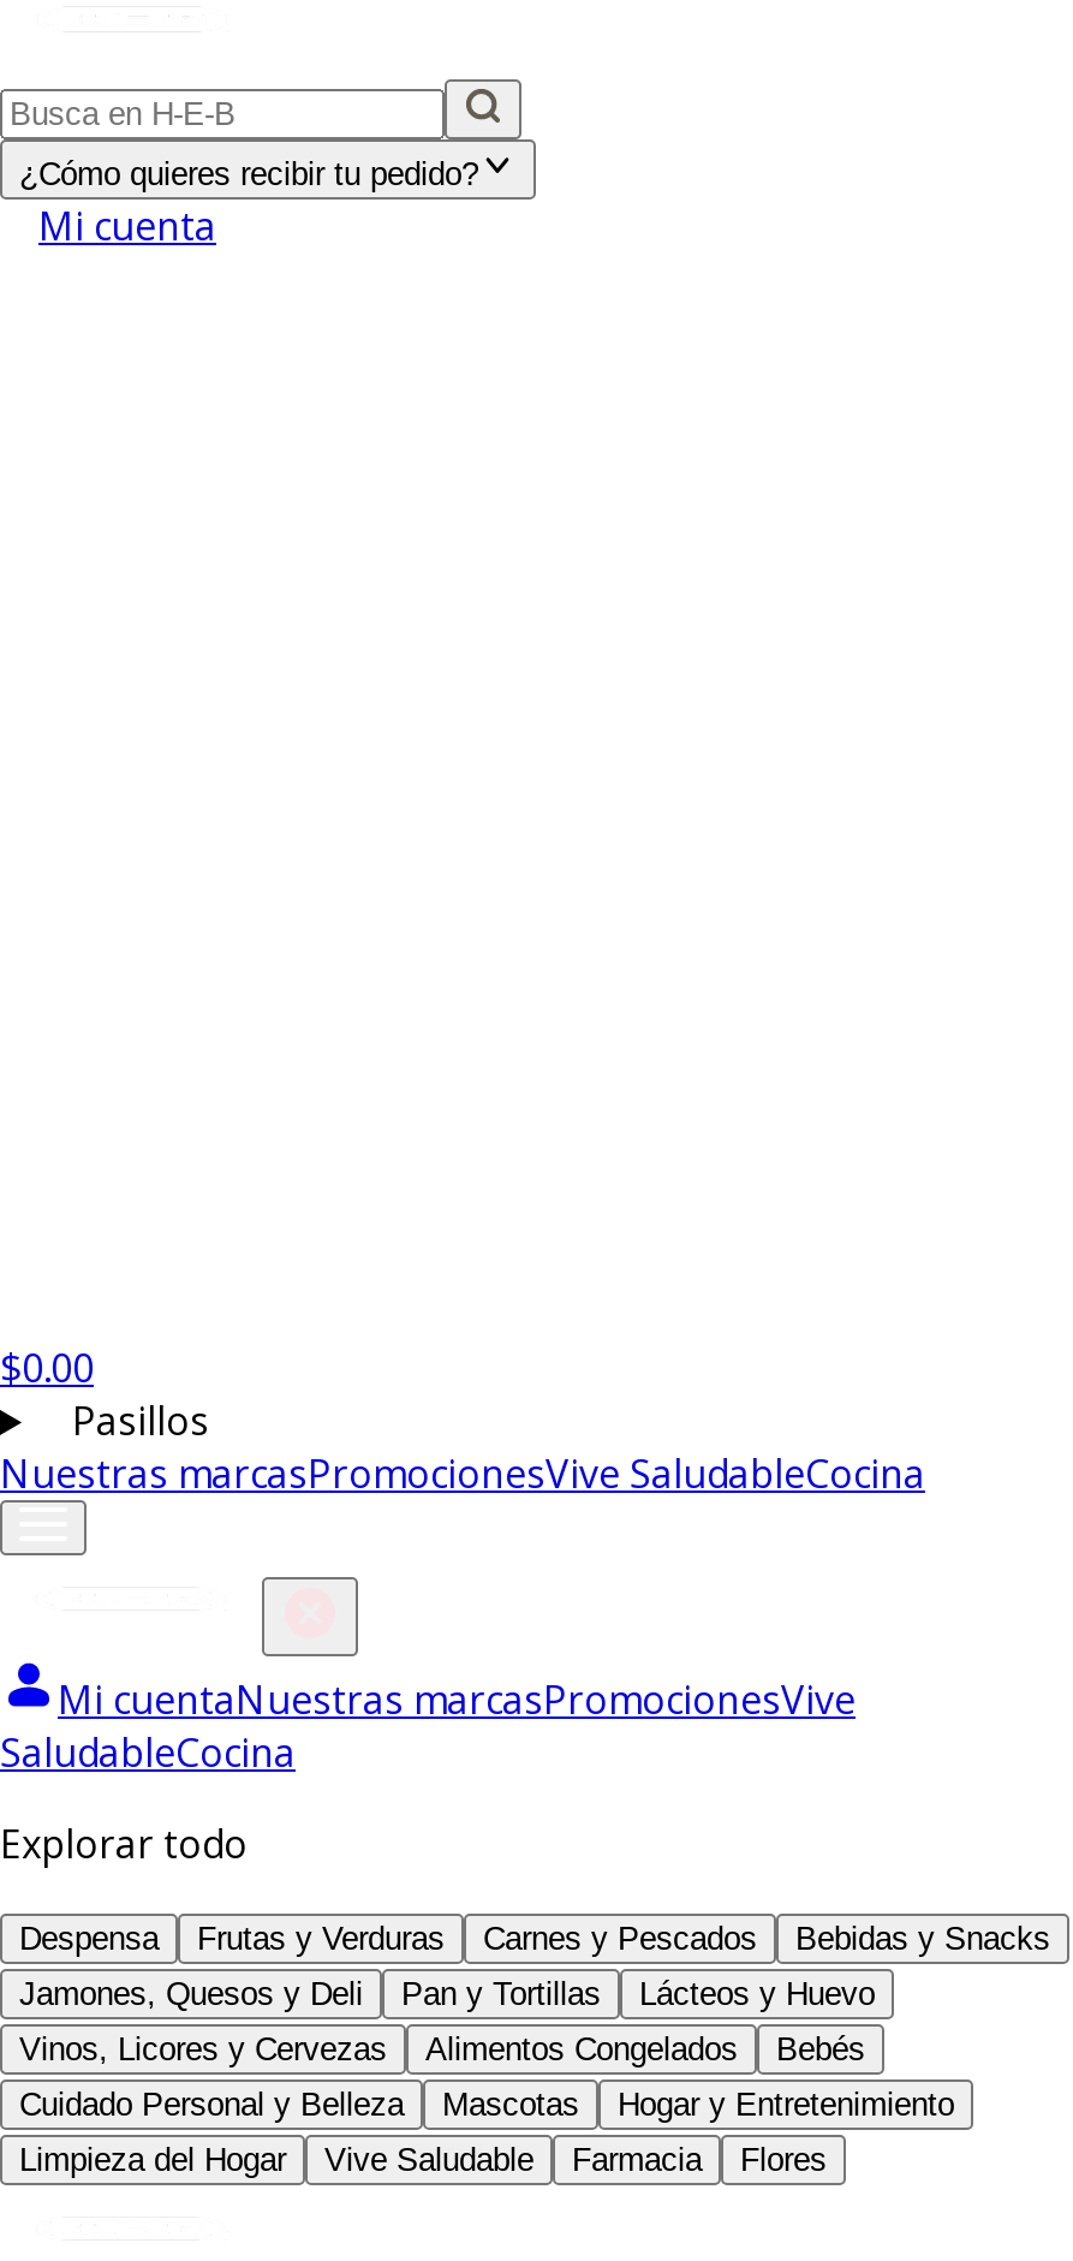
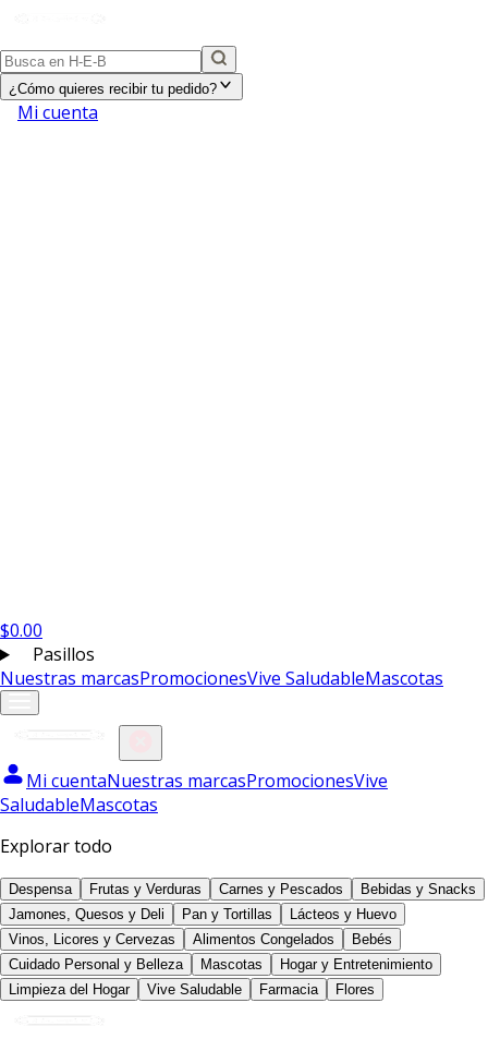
[0,1447,925,1500] Nuestras marcasPromocionesVive SaludableCocina -> [0,666,443,690] Nuestras marcasPromocionesVive SaludableMascotas
[0,1726,296,1779] SaludableCocina -> [0,793,158,817] SaludableMascotas

